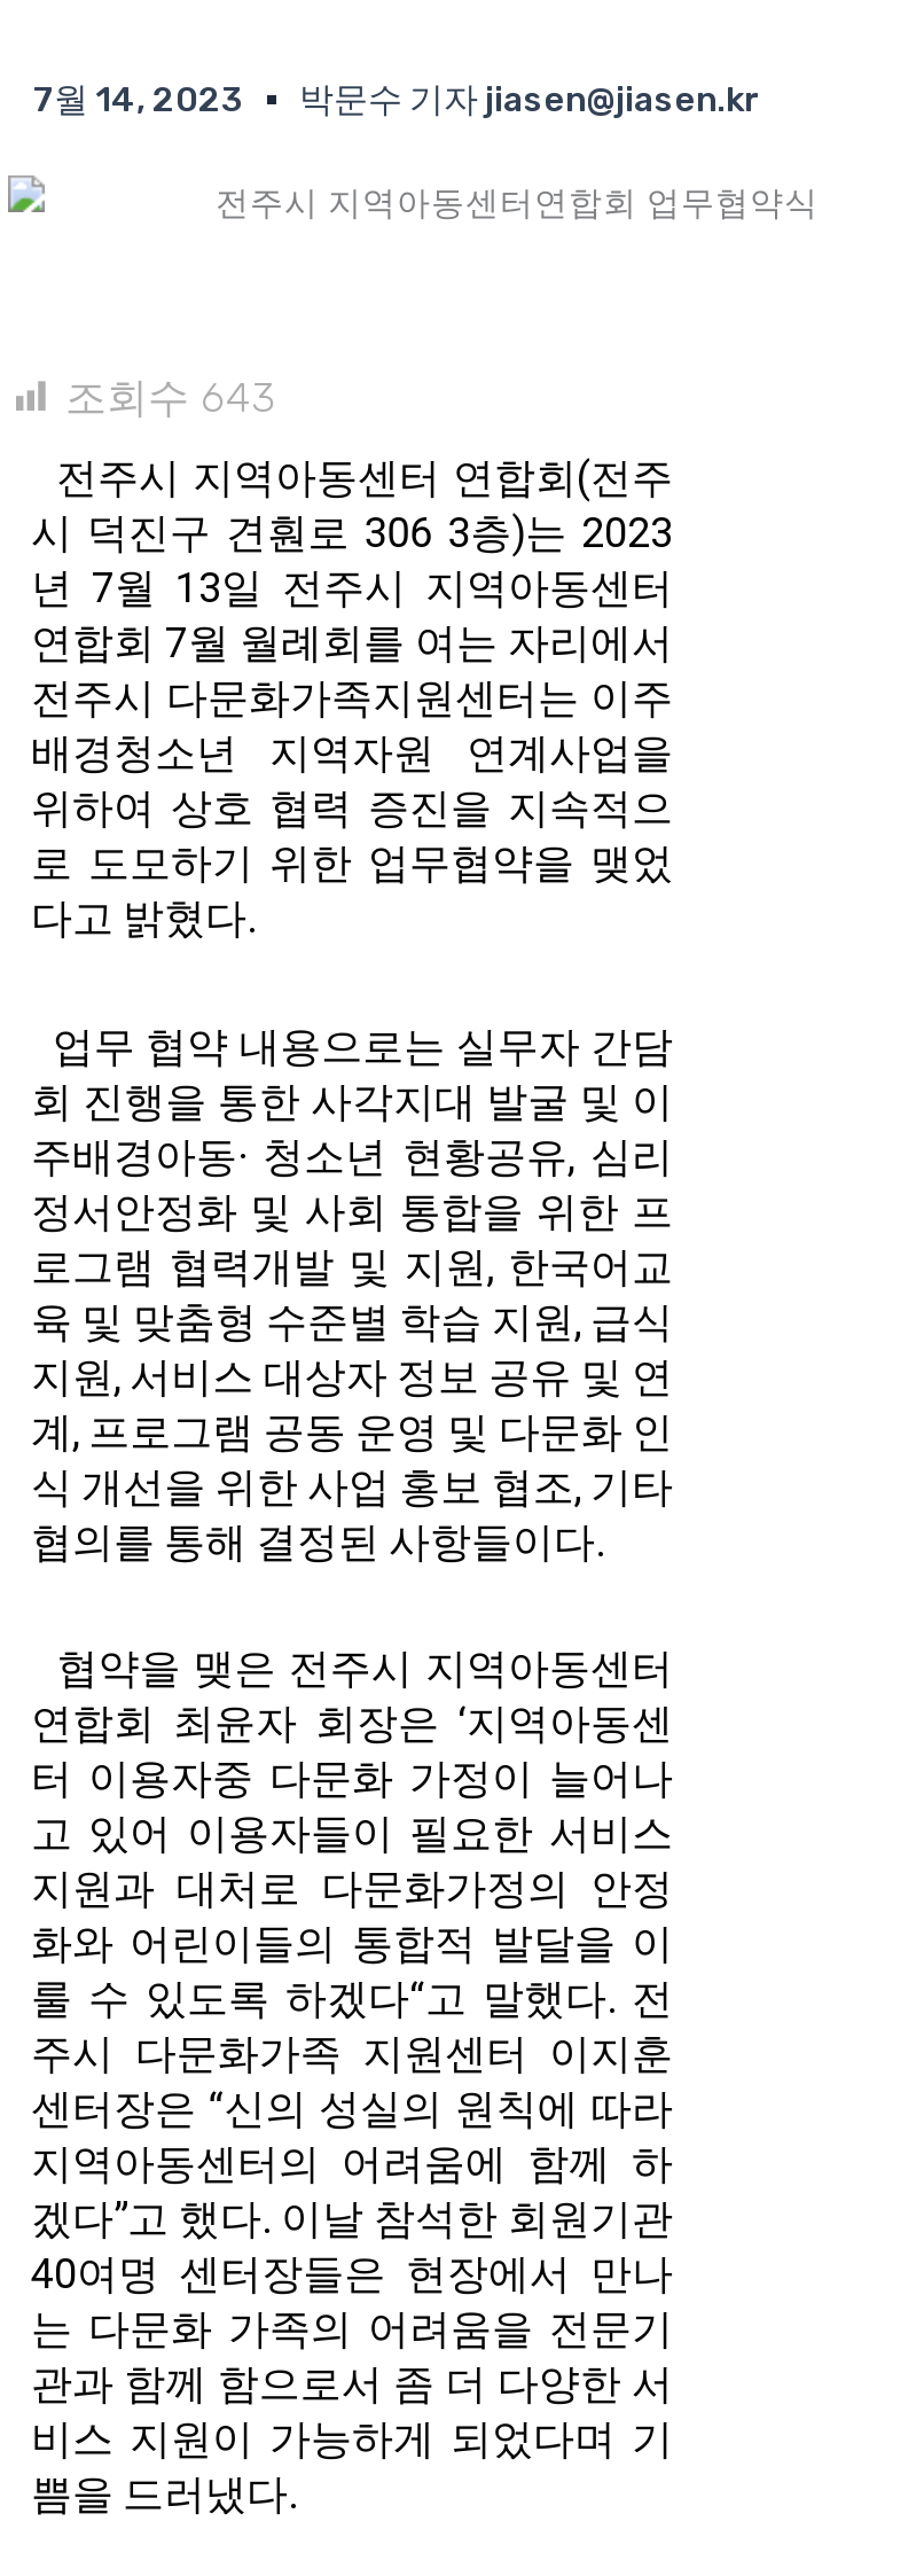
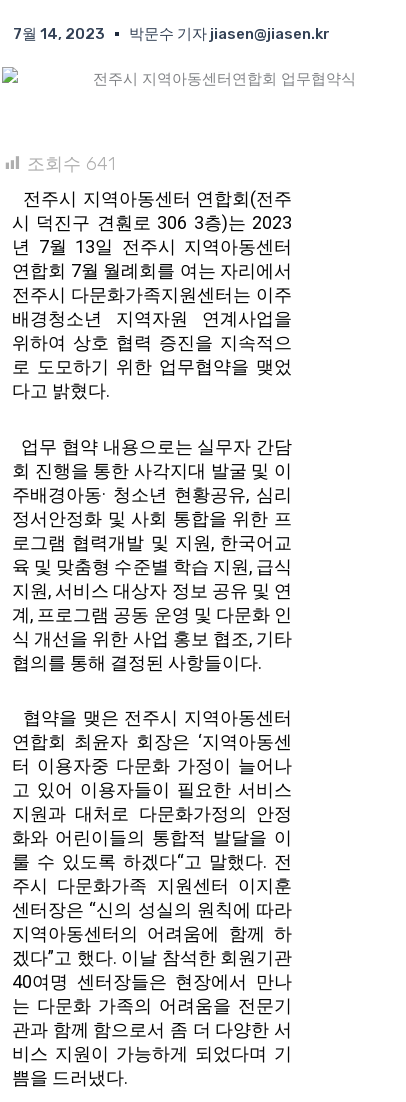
[65,373,274,423] 조회수 643 -> [27,153,115,175] 조회수 641

